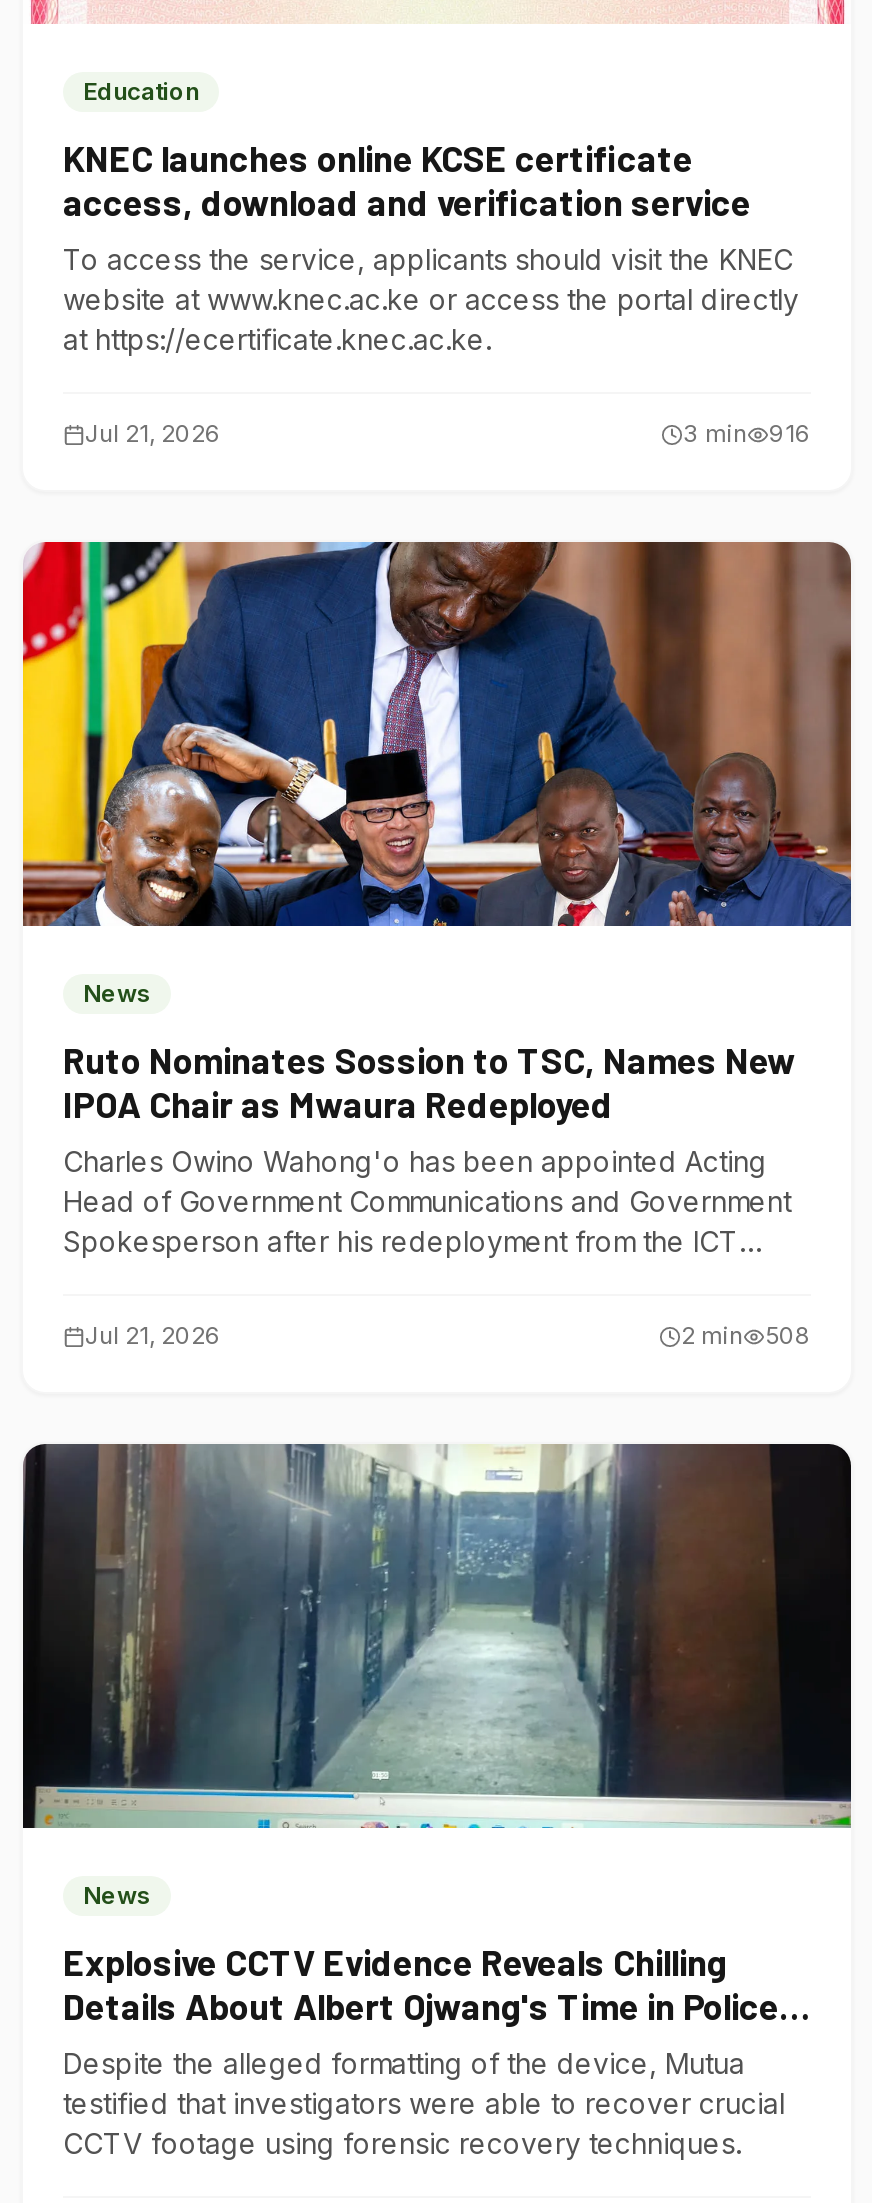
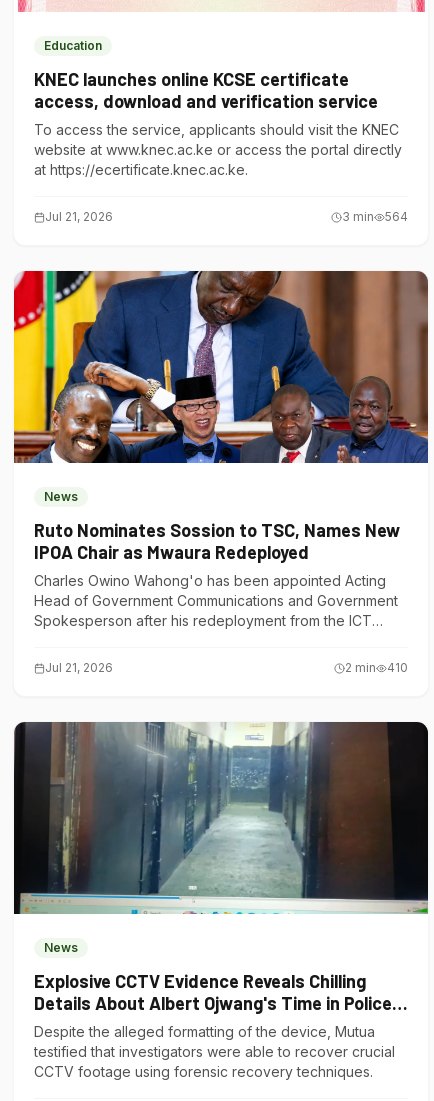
[683,418,811,448] 3 min 916 -> [342,209,408,224] 3 min 564
[681,1320,811,1350] 2 min 508 -> [345,660,408,675] 2 min 410

